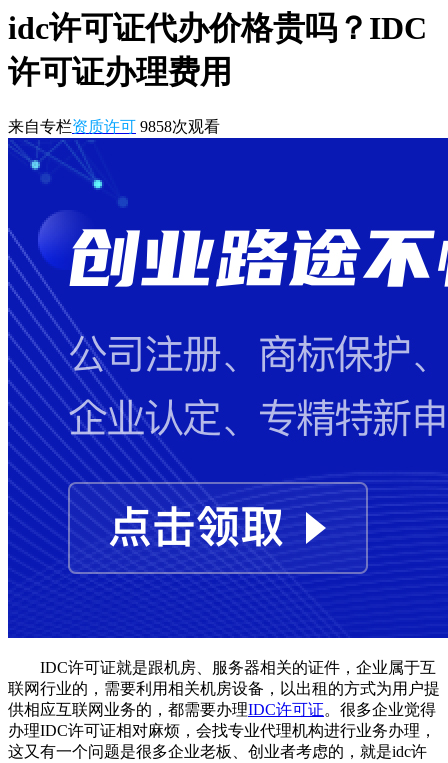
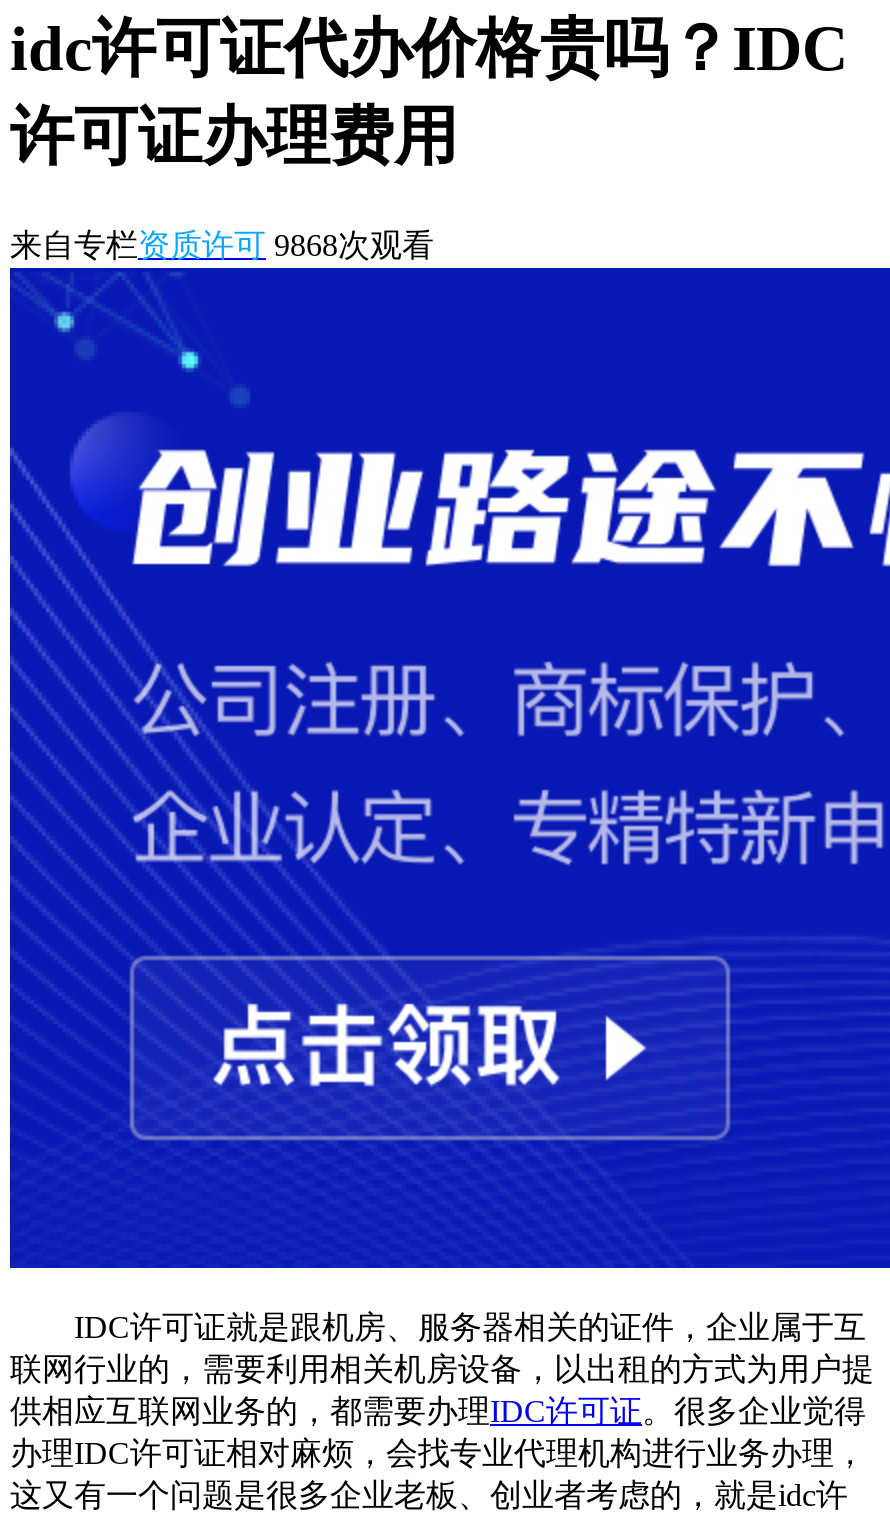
[8,118,220,135] 来自专栏资质许可 9858次观看 -> [10,228,434,262] 来自专栏资质许可 9868次观看

